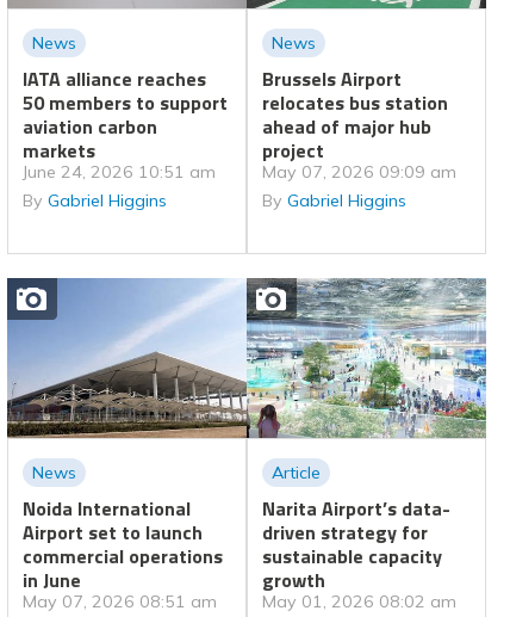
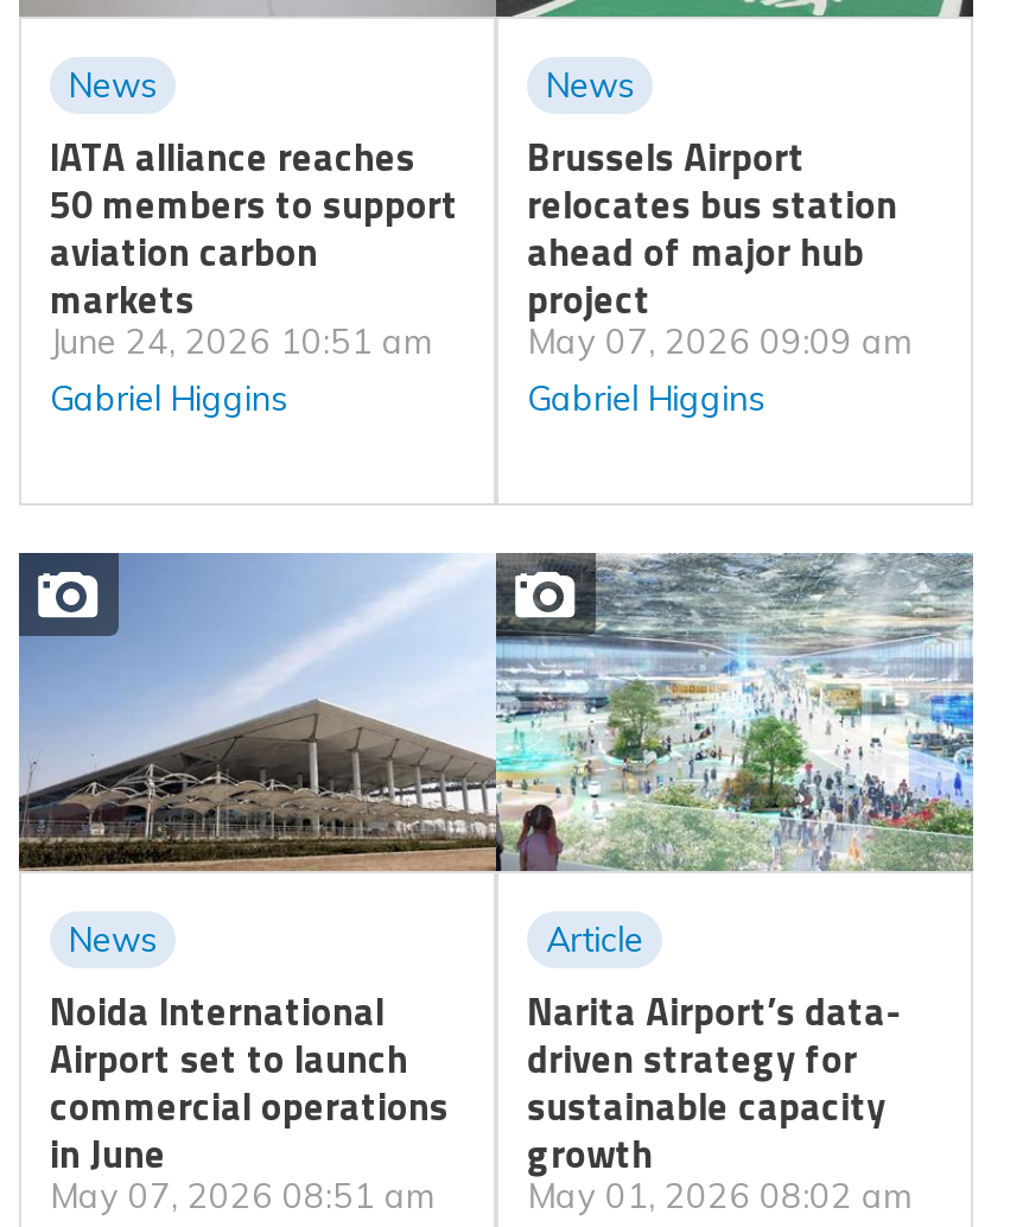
[23,190,167,211] By Gabriel Higgins -> [50,377,287,420] Gabriel Higgins
[262,190,407,211] By Gabriel Higgins -> [527,377,765,420] Gabriel Higgins

